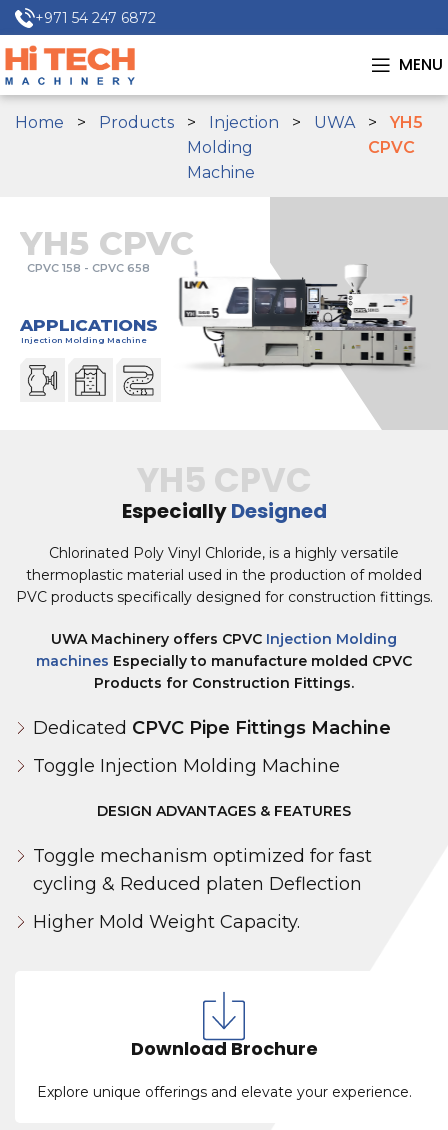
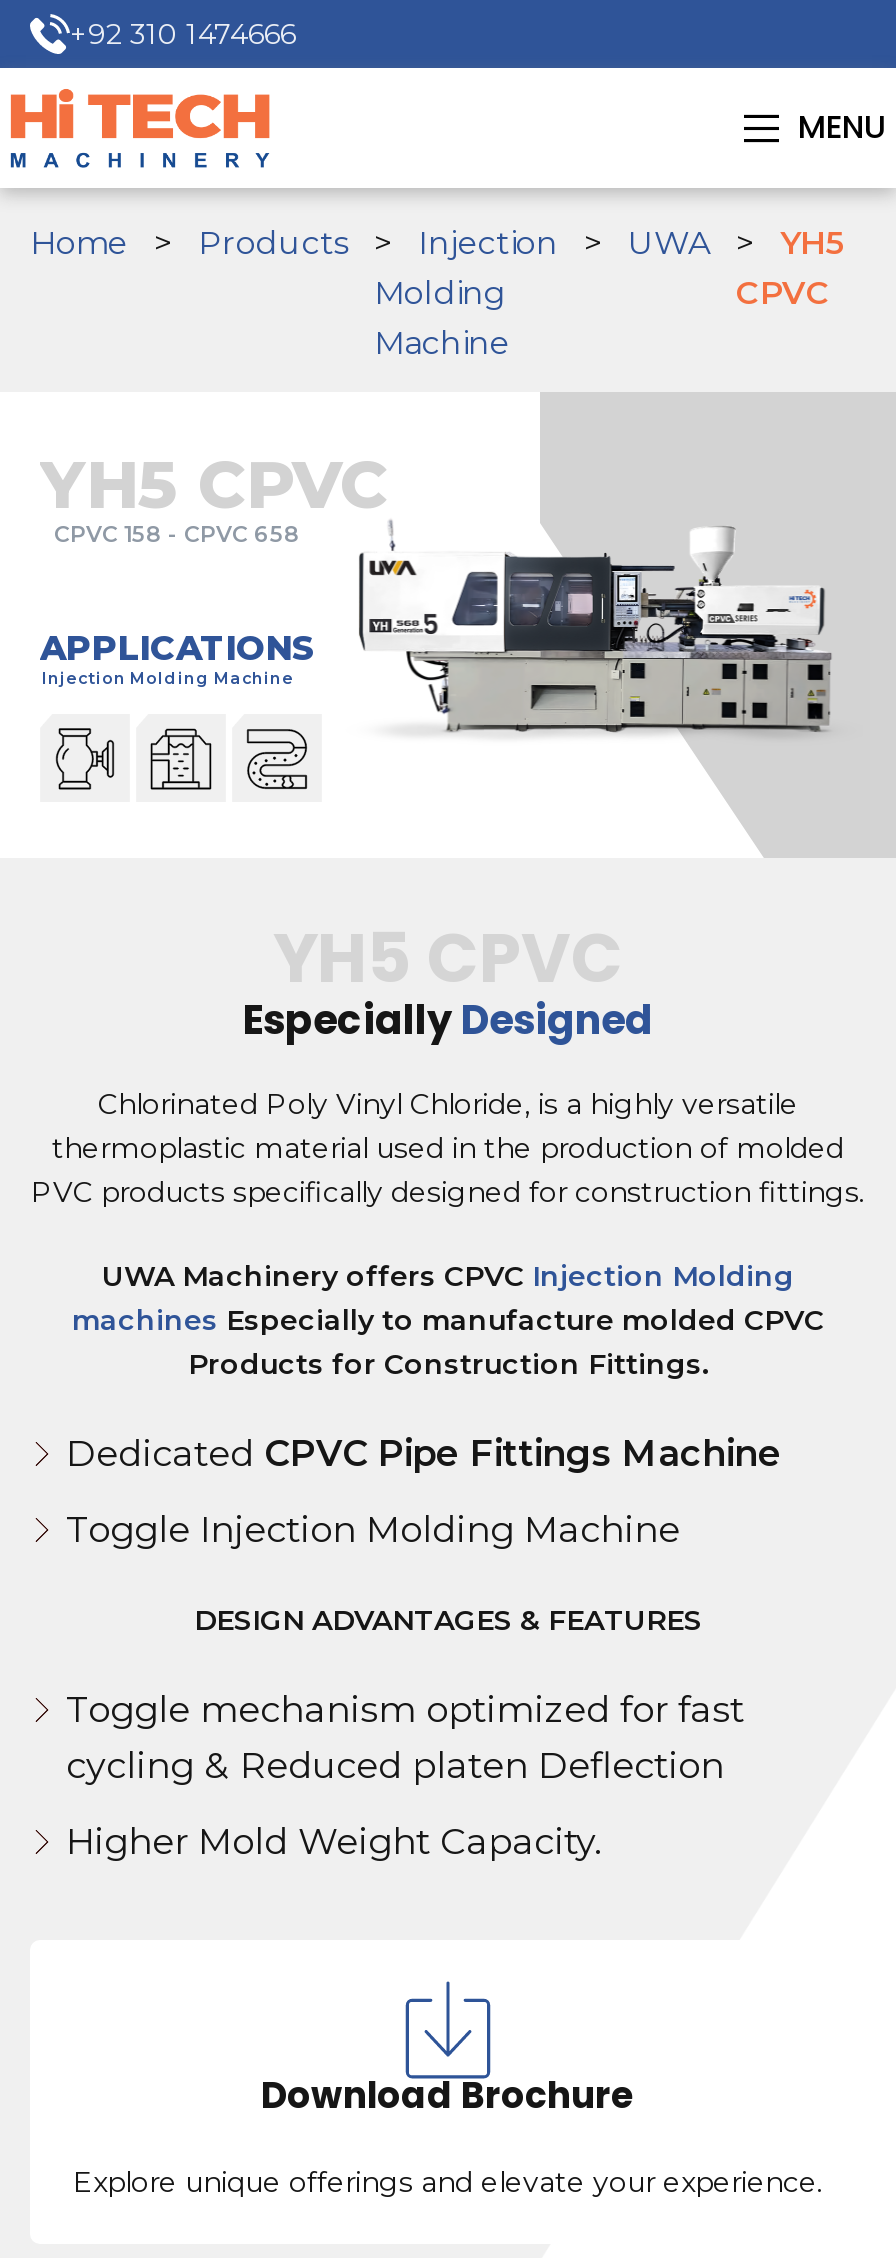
[35,8,156,26] +971 54 247 6872 -> [70,15,296,51] +92 310 1474666

